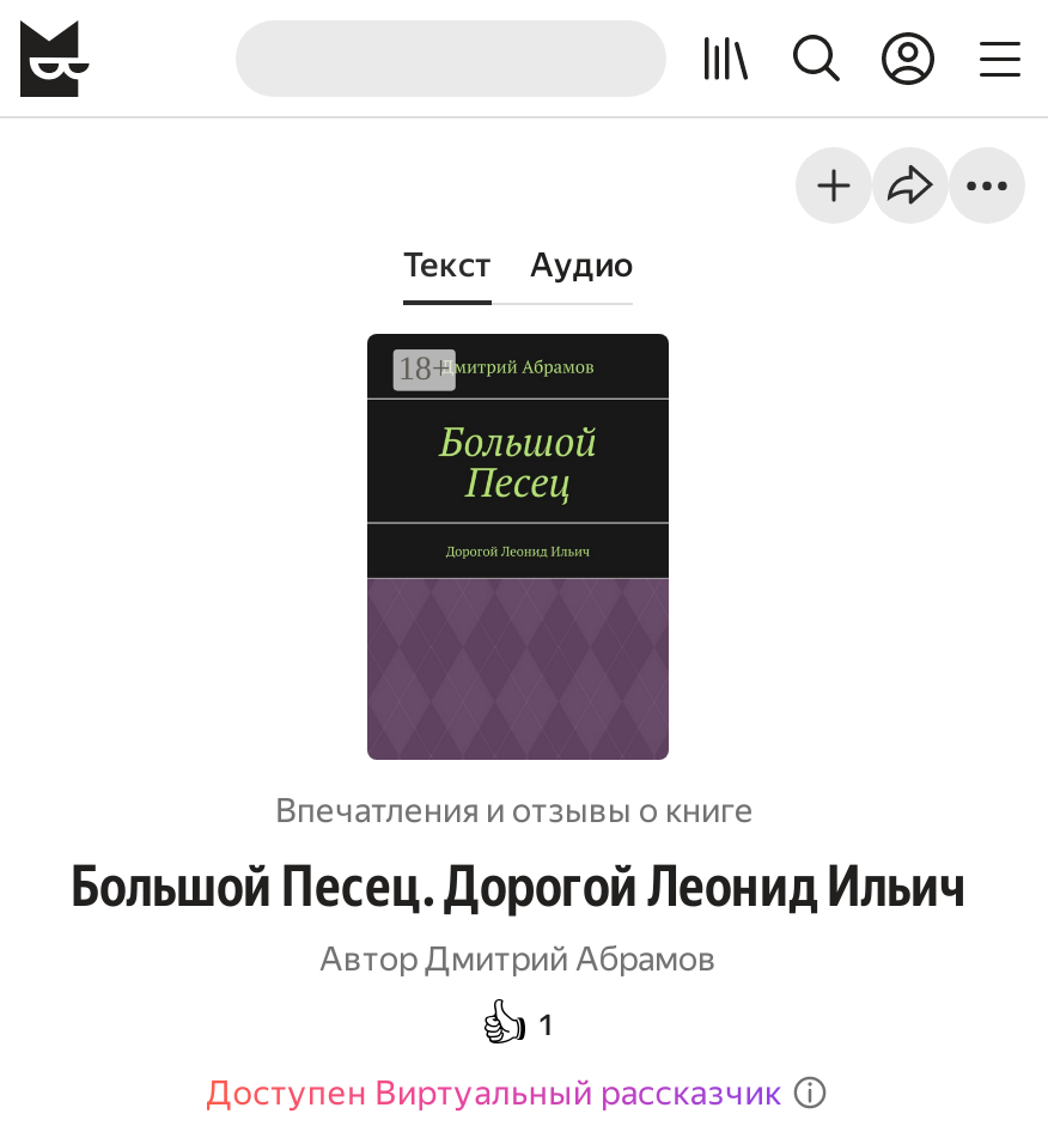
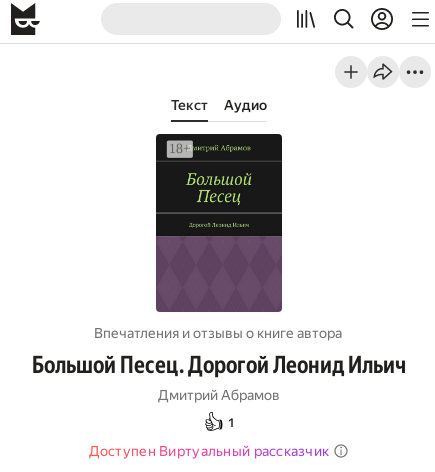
[275,791,754,829] Впечатления и отзывы о книге -> [93,325,341,341] Впечатления и отзывы о книге автора
[319,939,717,978] Автор Дмитрий Абрамов -> [158,387,280,403] Дмитрий Абрамов

